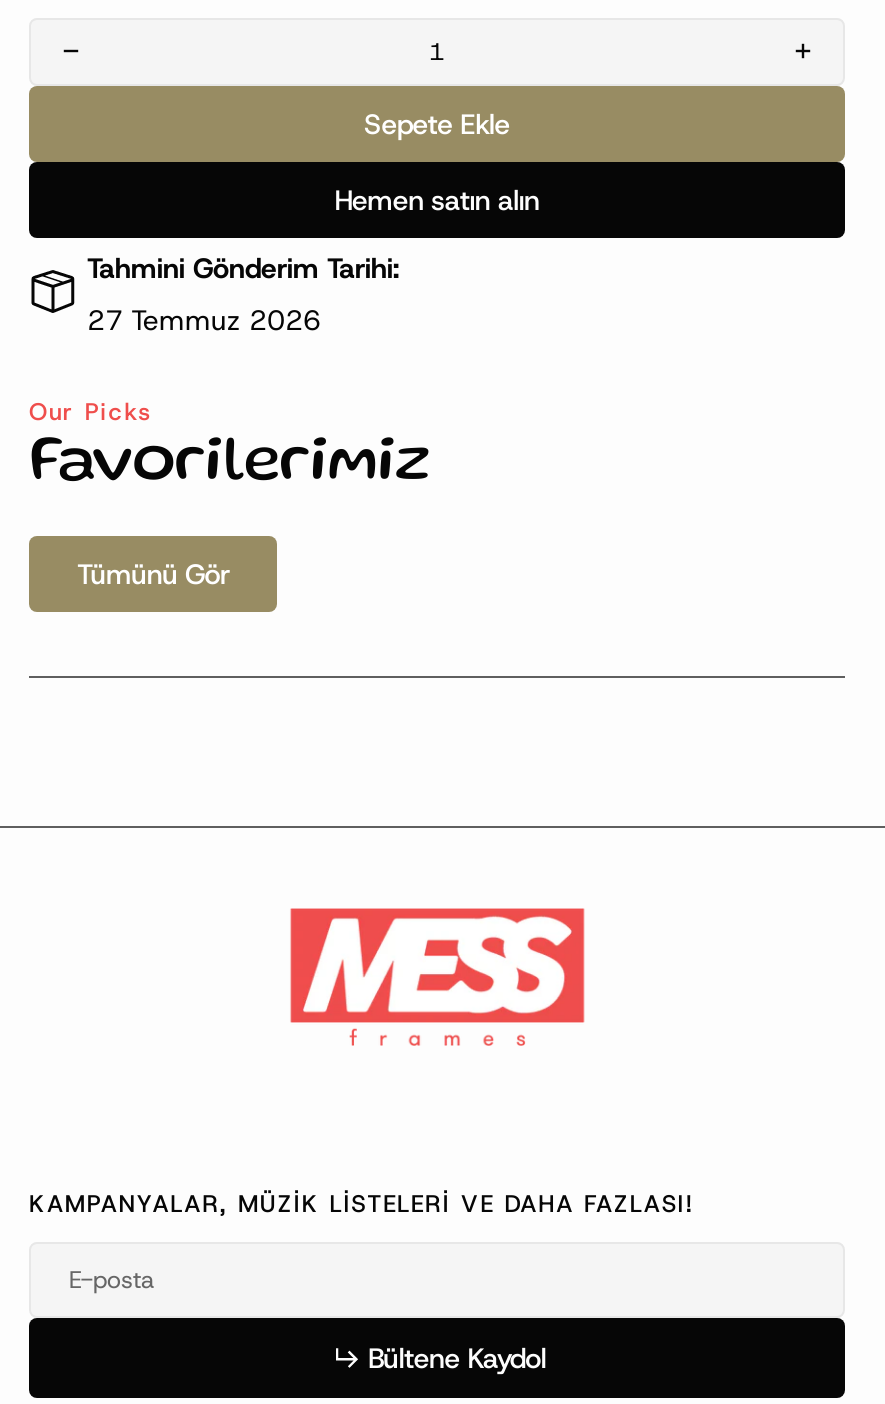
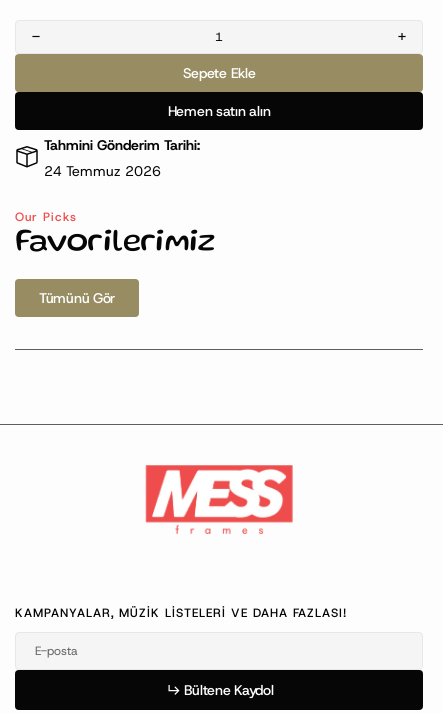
[87,302,321,338] 27 Temmuz 2026 -> [44,162,161,180] 24 Temmuz 2026

